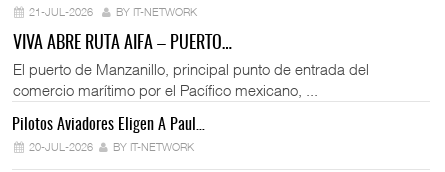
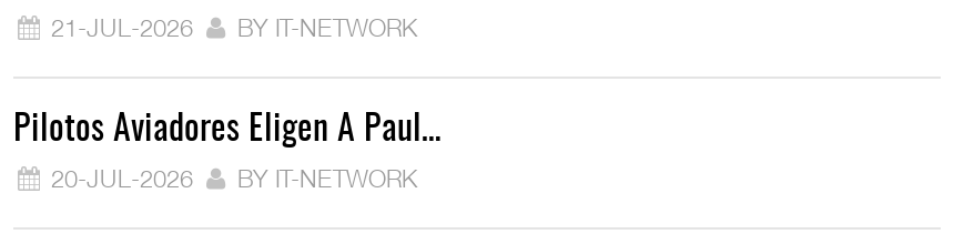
[13,35,369,99] VIVA ABRE RUTA AIFA – PUERTO… | El puerto de Manzanillo, principal punto de entrada del | comercio marítimo por el Pacífico mexicano, ... -> none

